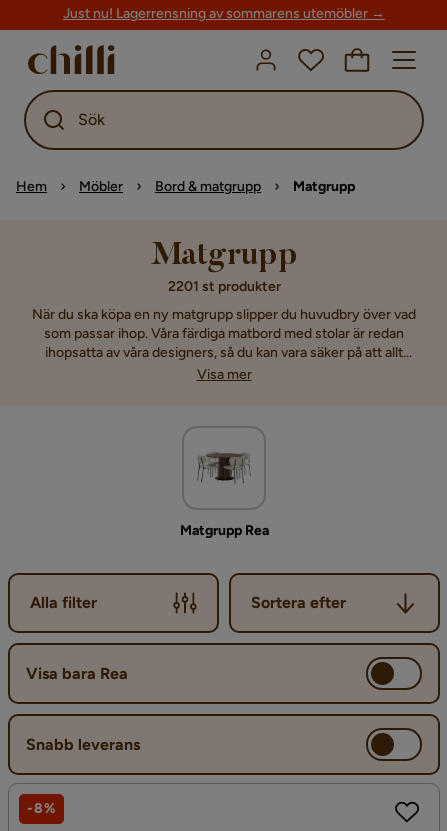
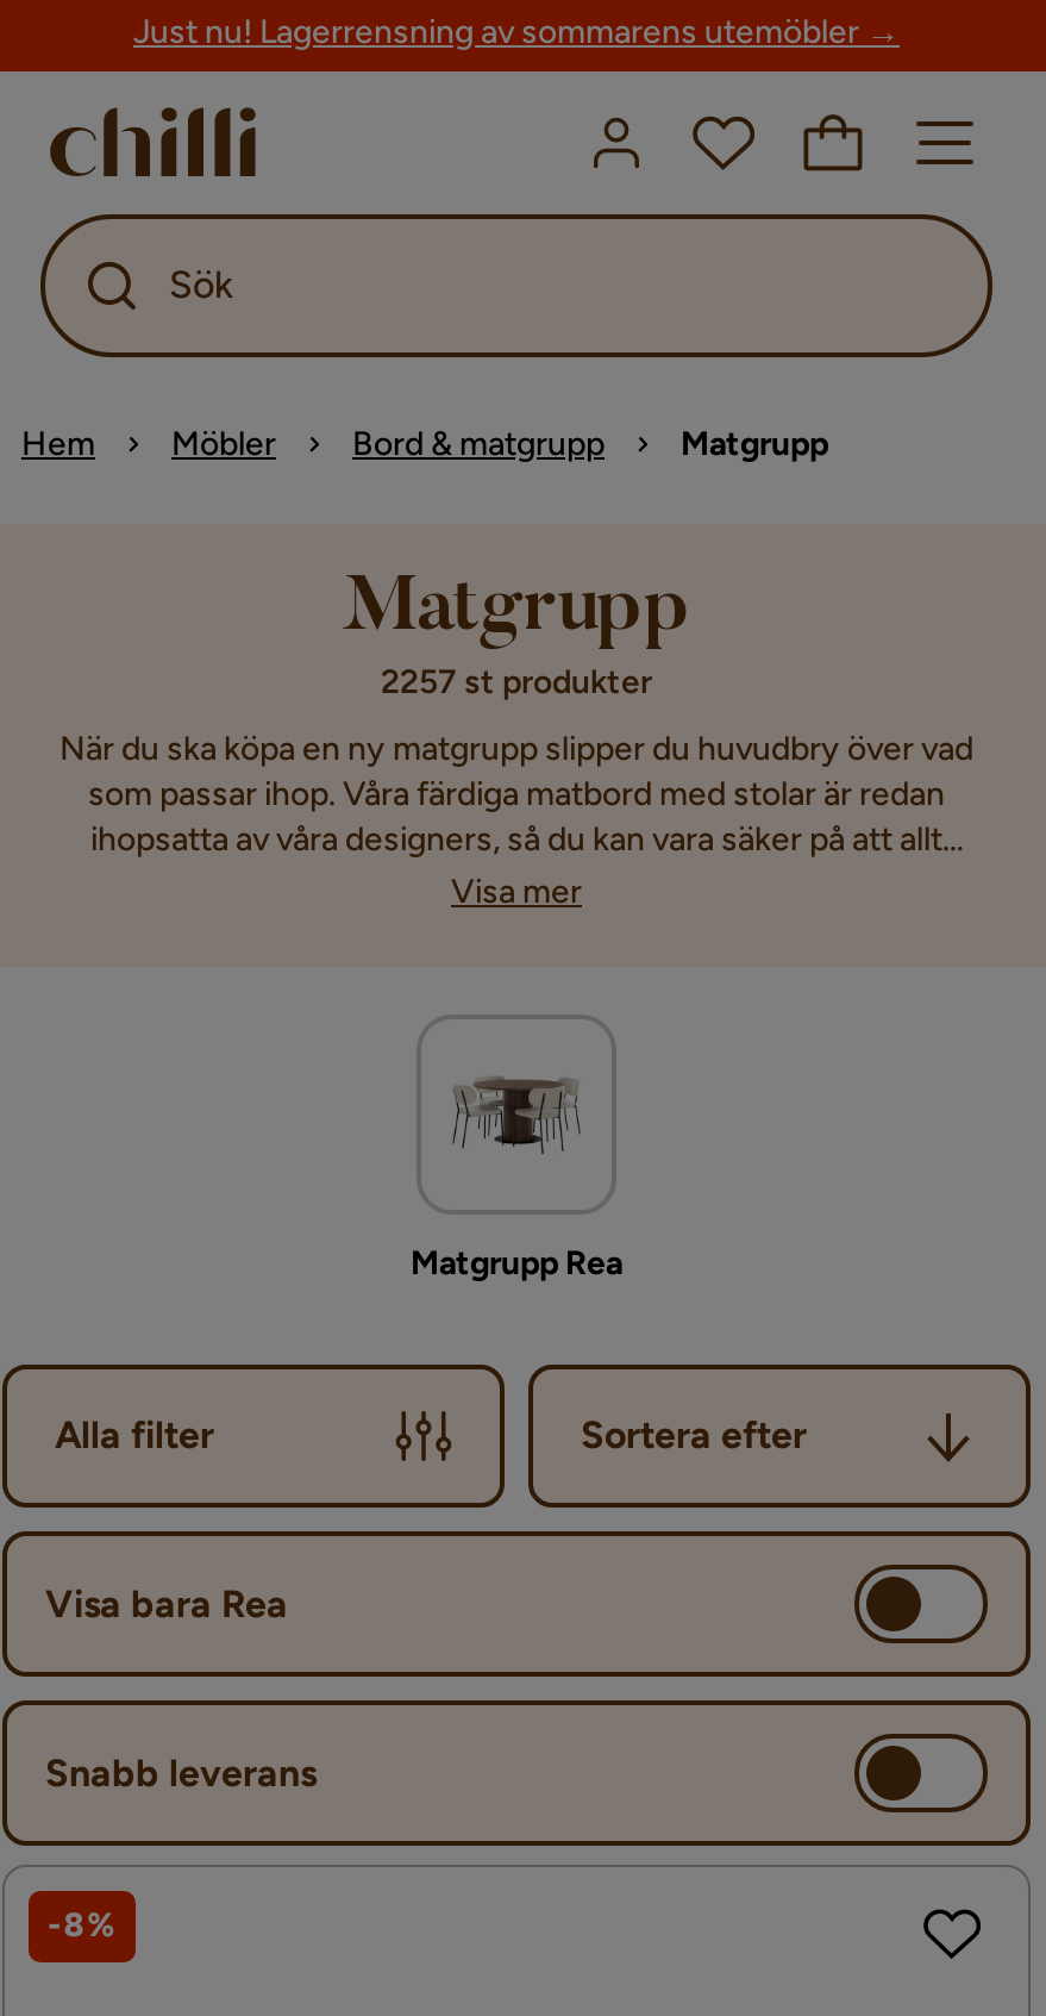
[167,278,280,295] 2201 st produkter -> [381,662,652,703] 2257 st produkter

